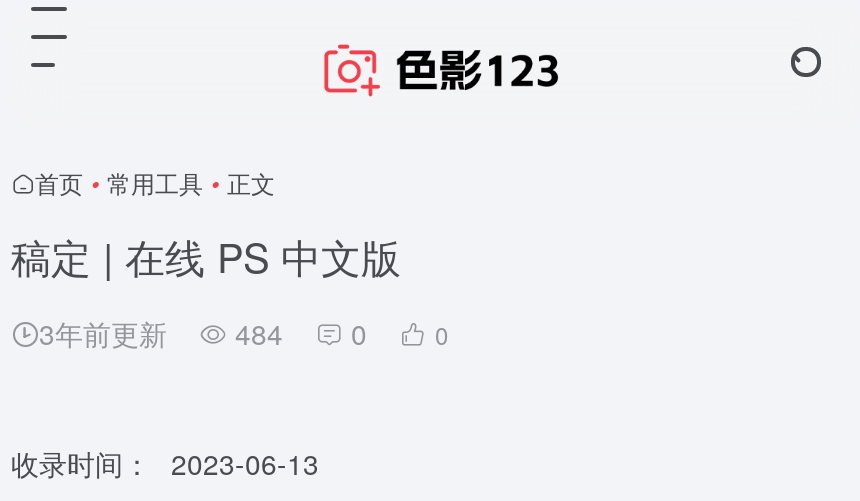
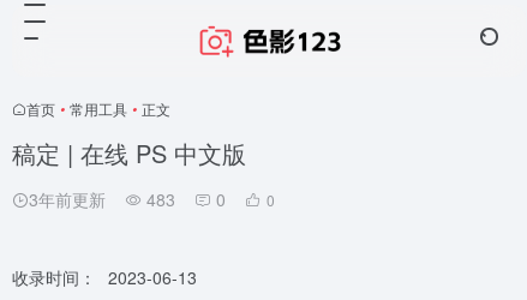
[39,313,449,353] 3年前更新 484 0 0 -> [29,187,275,211] 3年前更新 483 0 0

